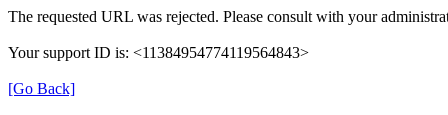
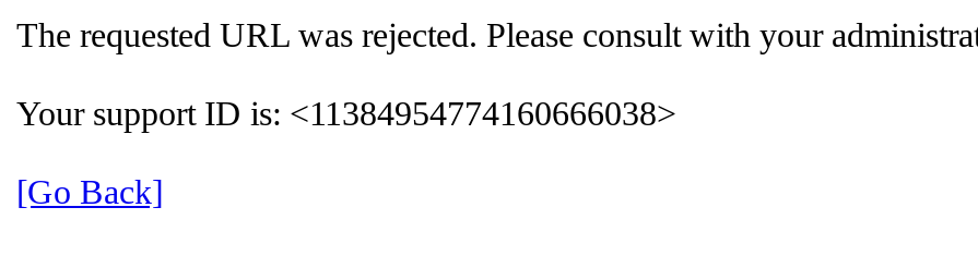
[8,44,309,61] Your support ID is: <11384954774119564843> -> [16,95,676,132] Your support ID is: <11384954774160666038>

